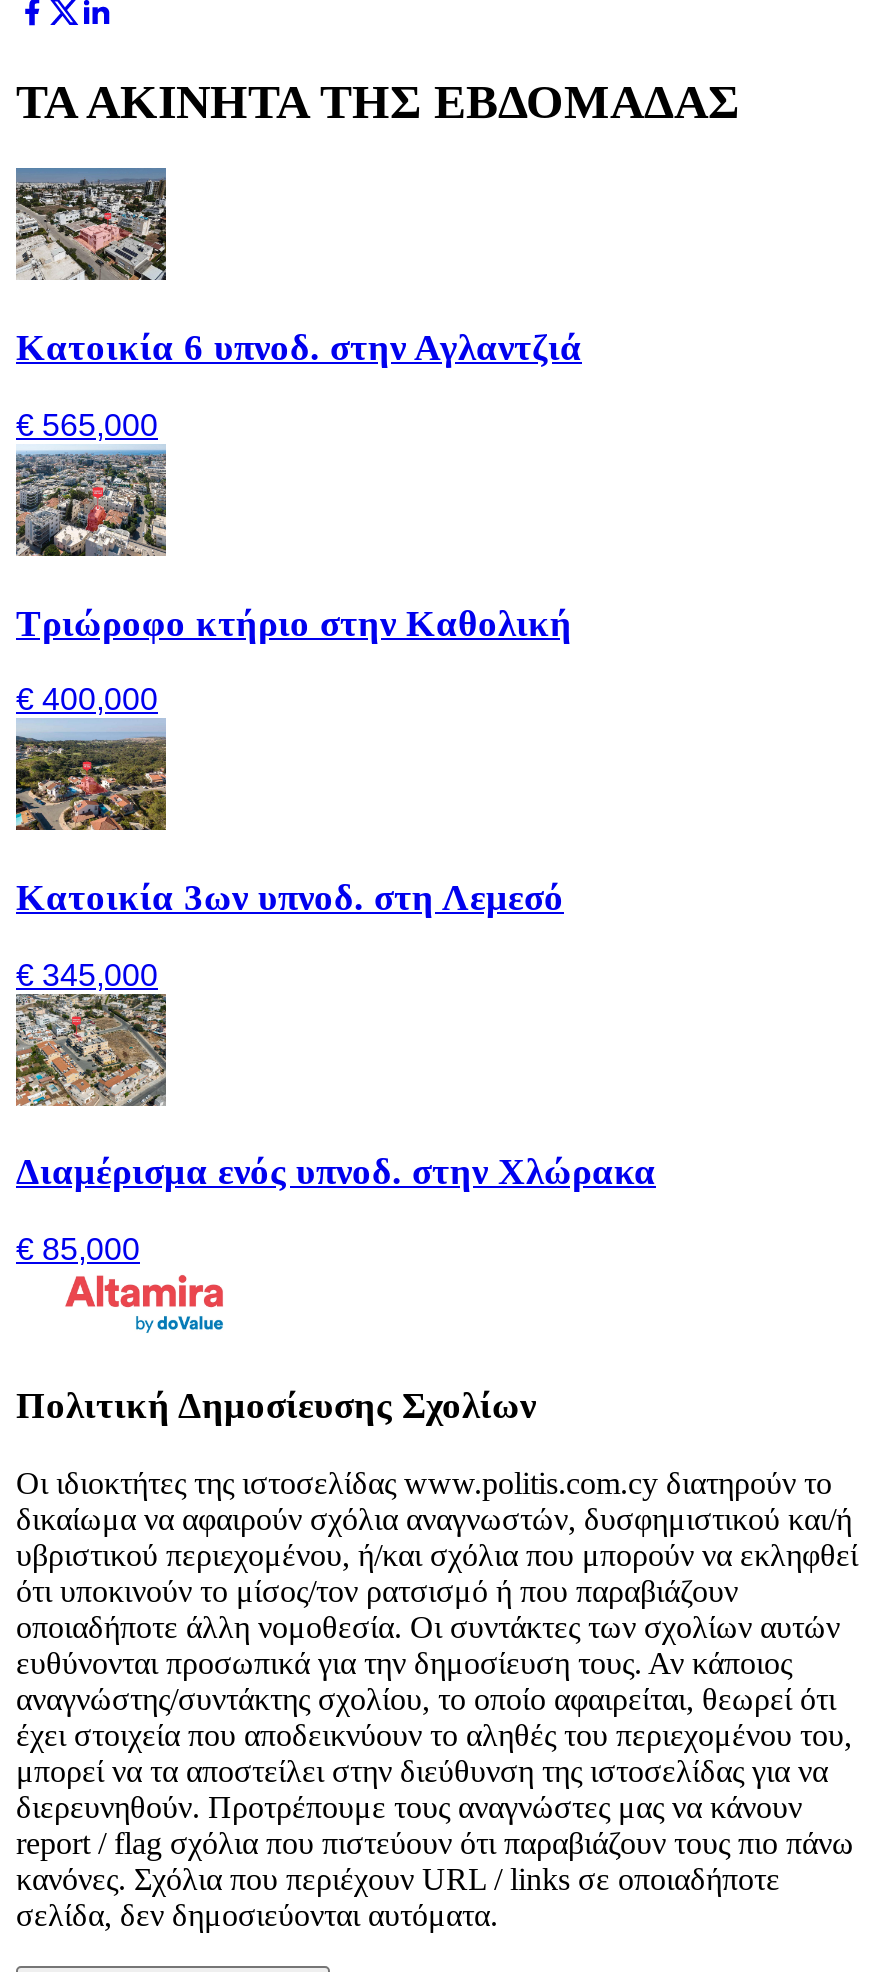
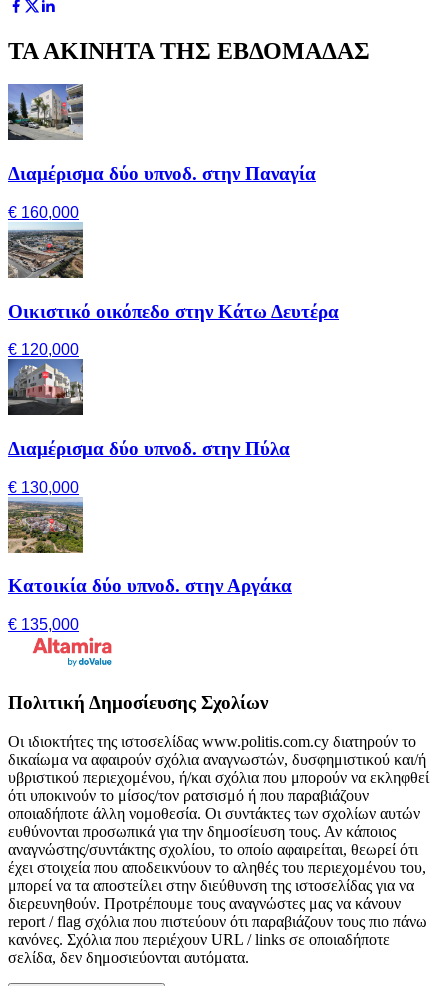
[14,168,582,368] [image] | Κατοικία 6 υπνοδ. στην Αγλαντζιά -> [7,84,316,184] [image] | Διαμέρισμα δύο υπνοδ. στην Παναγία
[16,408,158,442] € 565,000 -> [8,204,79,221] € 160,000
[14,456,572,643] [image] | Τριώροφο κτήριο στην Καθολική -> [8,228,339,322] [image] | Οικιστικό οικόπεδο στην Κάτω Δευτέρα
[16,683,158,717] € 400,000 -> [8,341,79,358] € 120,000
[14,732,564,918] [image] | Κατοικία 3ων υπνοδ. στη Λεμεσό -> [7,366,290,459] [image] | Διαμέρισμα δύο υπνοδ. στην Πύλα
[16,958,158,992] € 345,000 -> [8,479,79,496] € 130,000
[16,1006,656,1193] [image] | Διαμέρισμα ενός υπνοδ. στην Χλώρακα -> [8,503,292,596] [image] | Κατοικία δύο υπνοδ. στην Αργάκα
[16,1232,140,1266] € 85,000 -> [8,616,79,633] € 135,000

